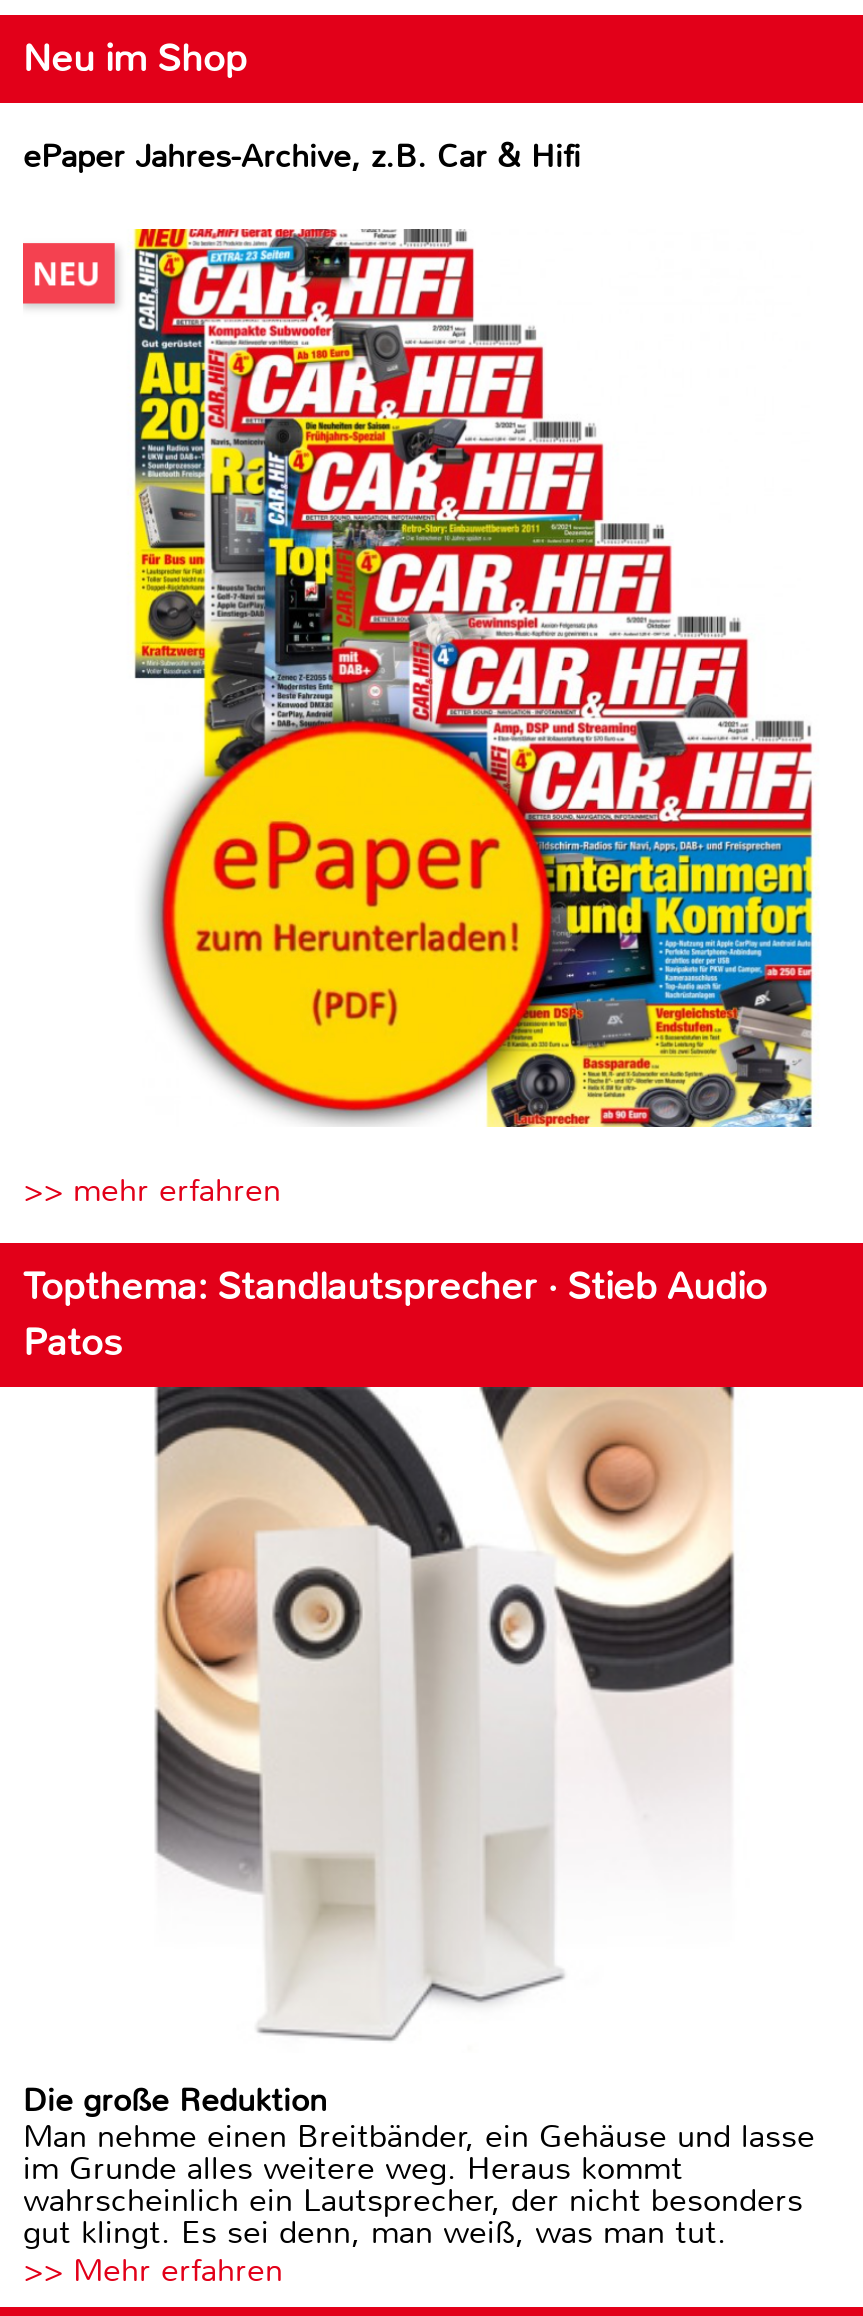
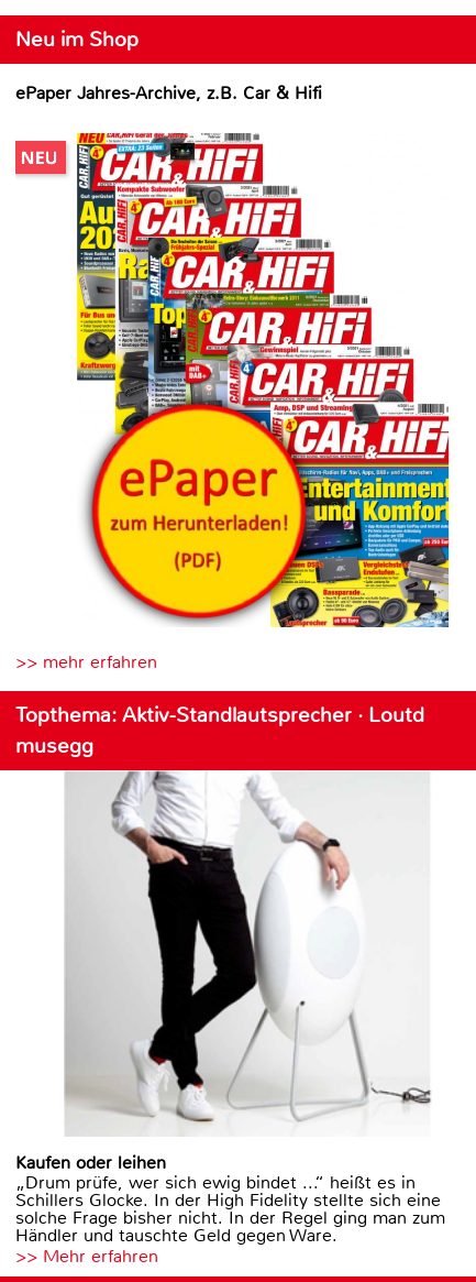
[23,1262,767,1368] Topthema: Standlautsprecher · Stieb Audio | Patos -> [15,701,424,760] Topthema: Aktiv-Standlautsprecher · Loutd | musegg
[23,1385,815,2253] [image] | Die große Reduktion | Man nehme einen Breitbänder, ein Gehäuse und lasse | im Grunde alles weitere weg. Heraus kommt | wahrscheinlich ein Lautsprecher, der nicht besonders | gut klingt. Es sei denn, man weiß, was man tut. -> [15,769,445,1247] [image] | Kaufen oder leihen | „Drum prüfe, wer sich ewig bindet ...“ heißt es in | Schillers Glocke. In der High Fidelity stellte sich eine | solche Frage bisher nicht. In der Regel ging man zum | Händler und tauschte Geld gegen Ware.

